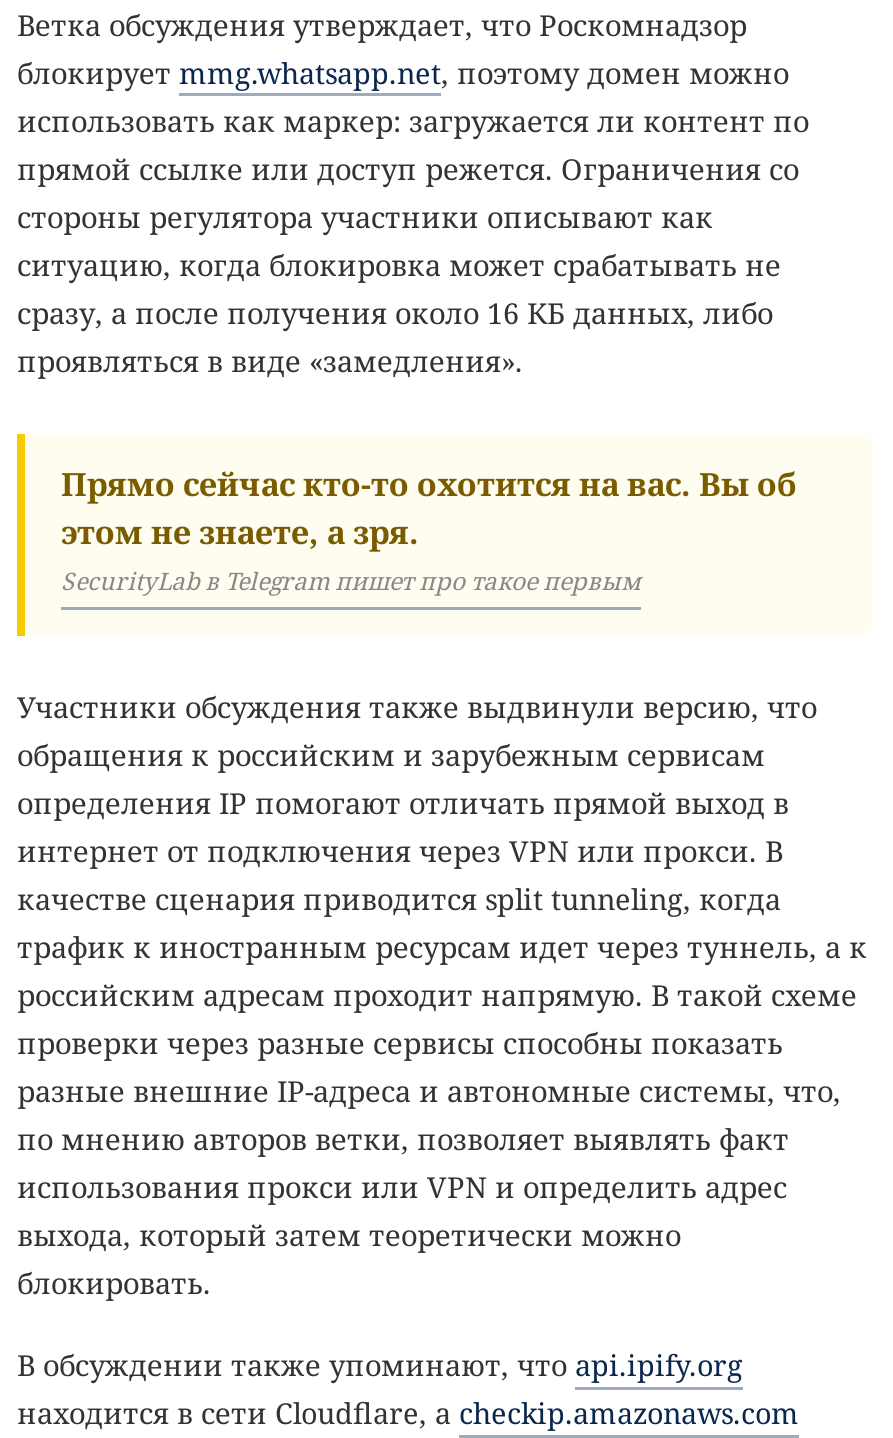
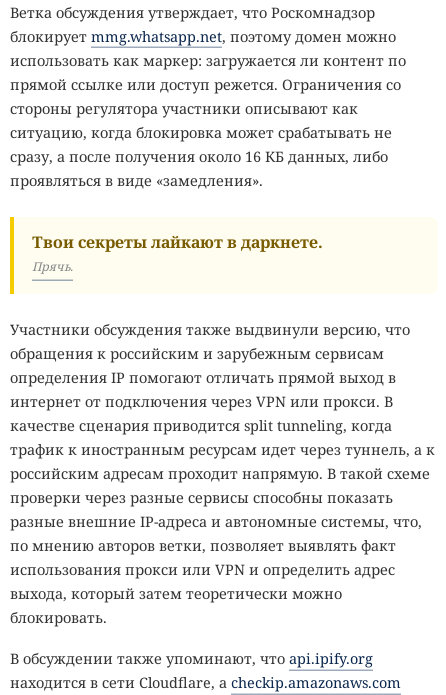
[61,461,797,597] Прямо сейчас кто-то охотится на вас. Вы об | этом не знаете, а зря. | SecurityLab в Telegram пишет про такое первым -> [32,230,327,274] Твои секреты лайкают в даркнете. | Прячь.

